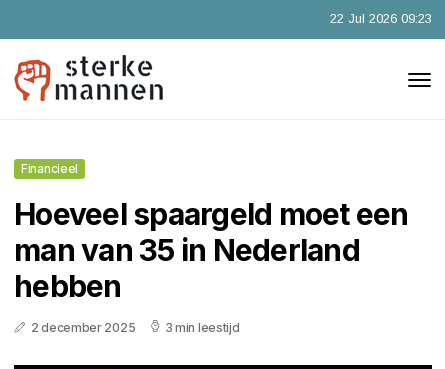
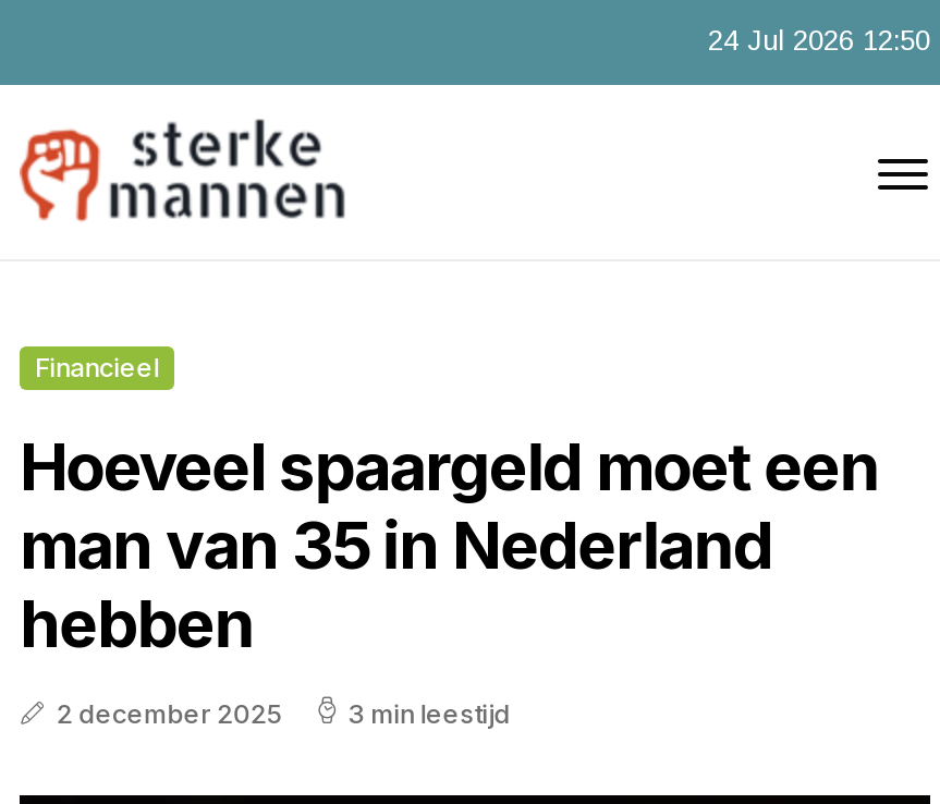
[330,11,432,26] 22 Jul 2026 09:23 -> [708,24,930,57] 24 Jul 2026 12:50

